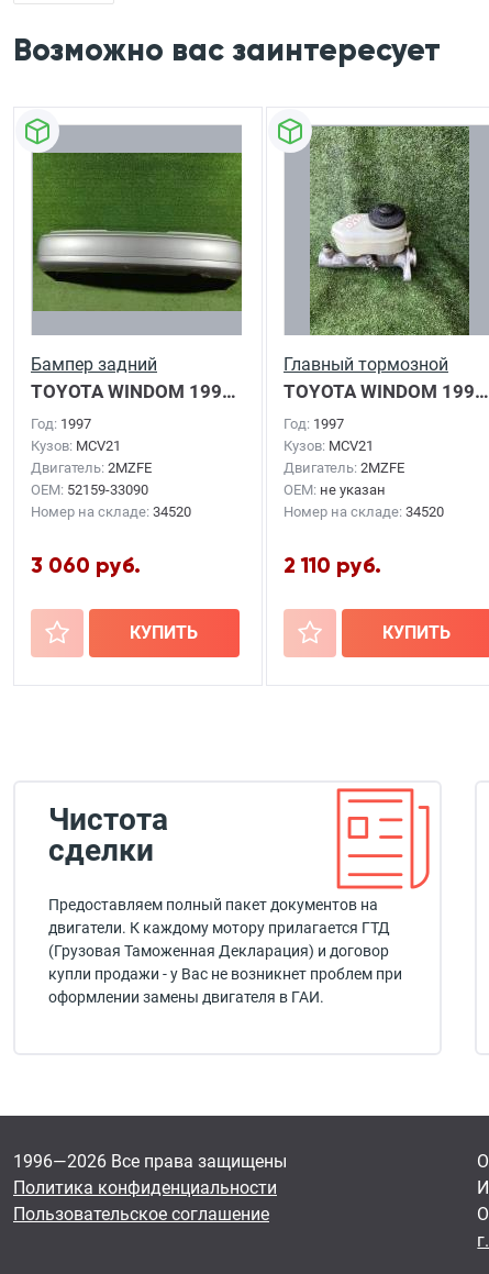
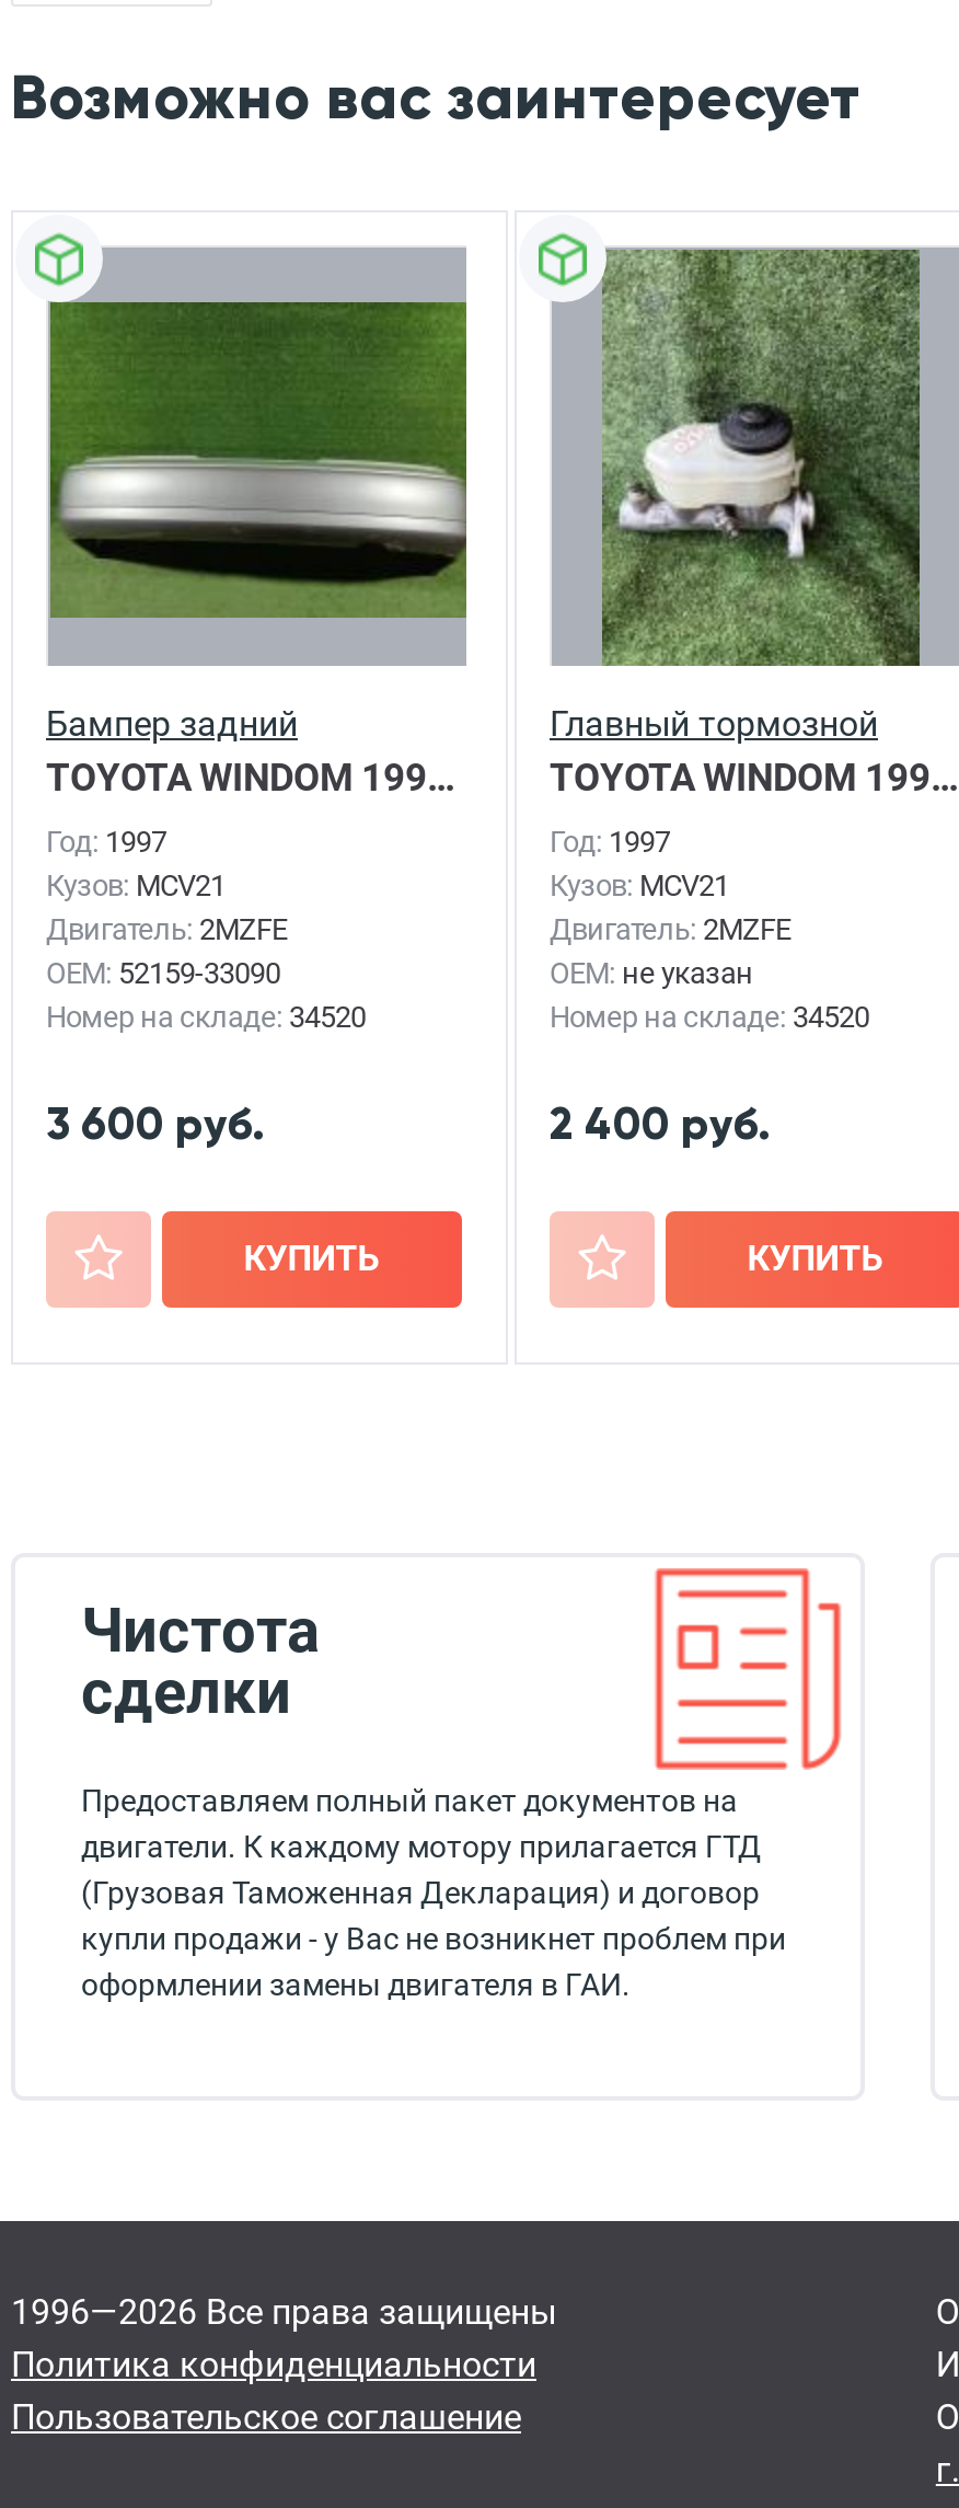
[31,552,141,578] 3 060 руб. -> [46,1097,265,1150] 3 600 руб.
[284,552,381,578] 2 110 руб. -> [550,1097,771,1150] 2 400 руб.

